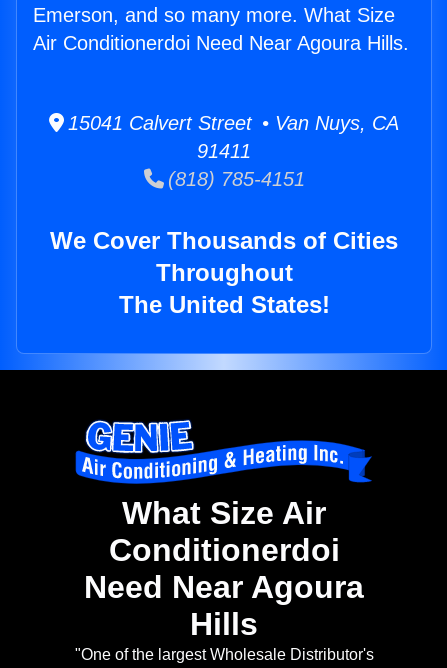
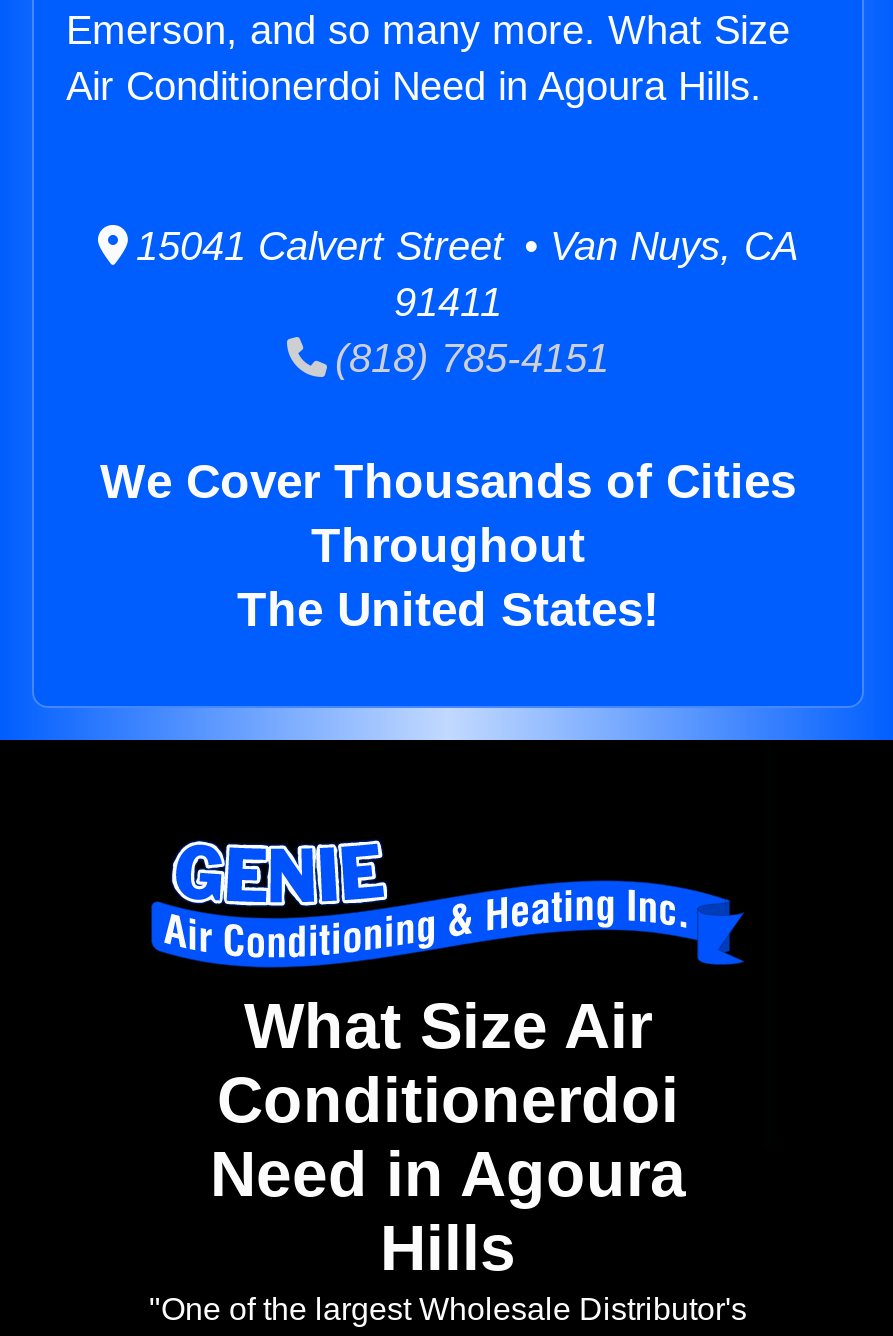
[33,32,409,54] Air Conditionerdoi Need Near Agoura Hills. -> [66,64,762,108] Air Conditionerdoi Need in Agoura Hills.
[84,569,364,605] Need Near Agoura -> [210,1139,686,1211] Need in Agoura

